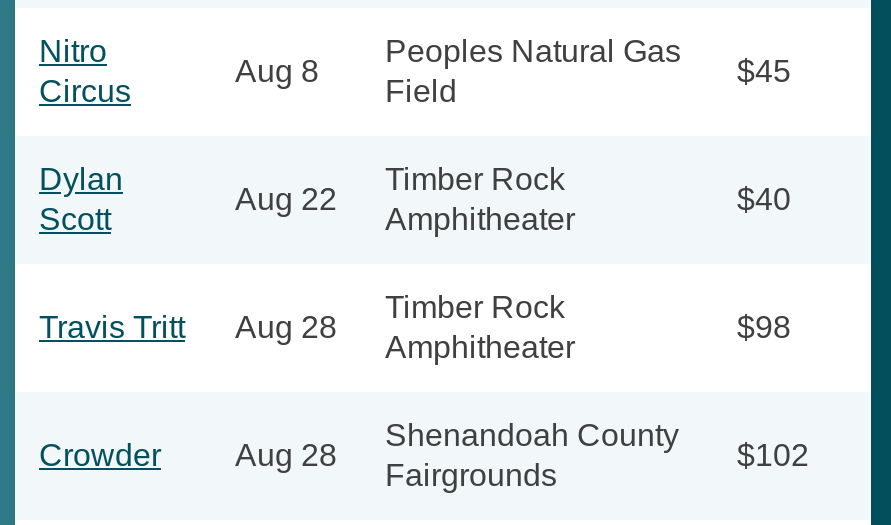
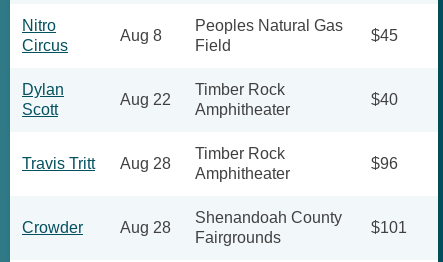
[737,310,791,344] $98 -> [371,155,398,172] $96
[737,438,809,472] $102 -> [371,219,407,236] $101

